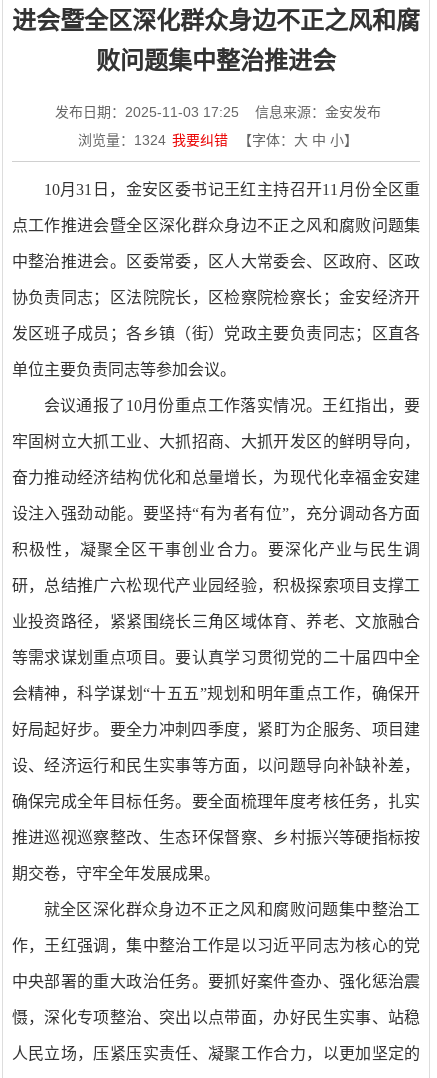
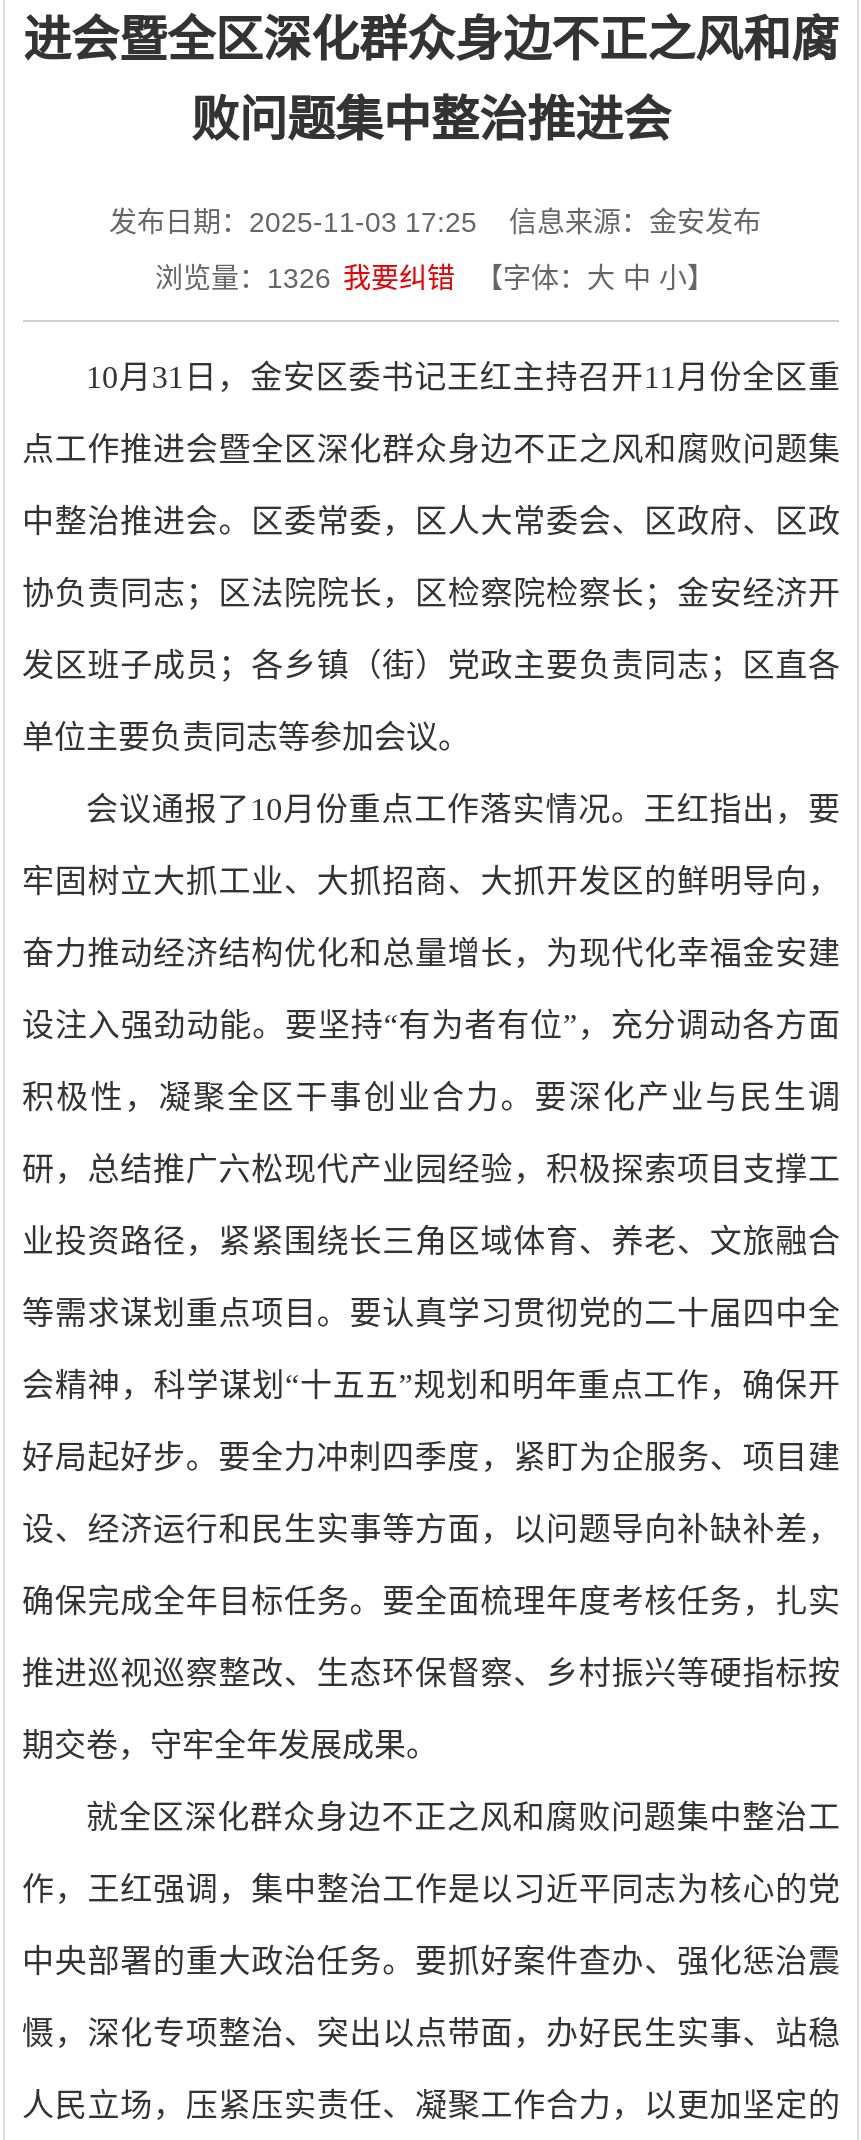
[78,132,228,148] 浏览量：1324 我要纠错 -> [155,263,455,295] 浏览量：1326 我要纠错

